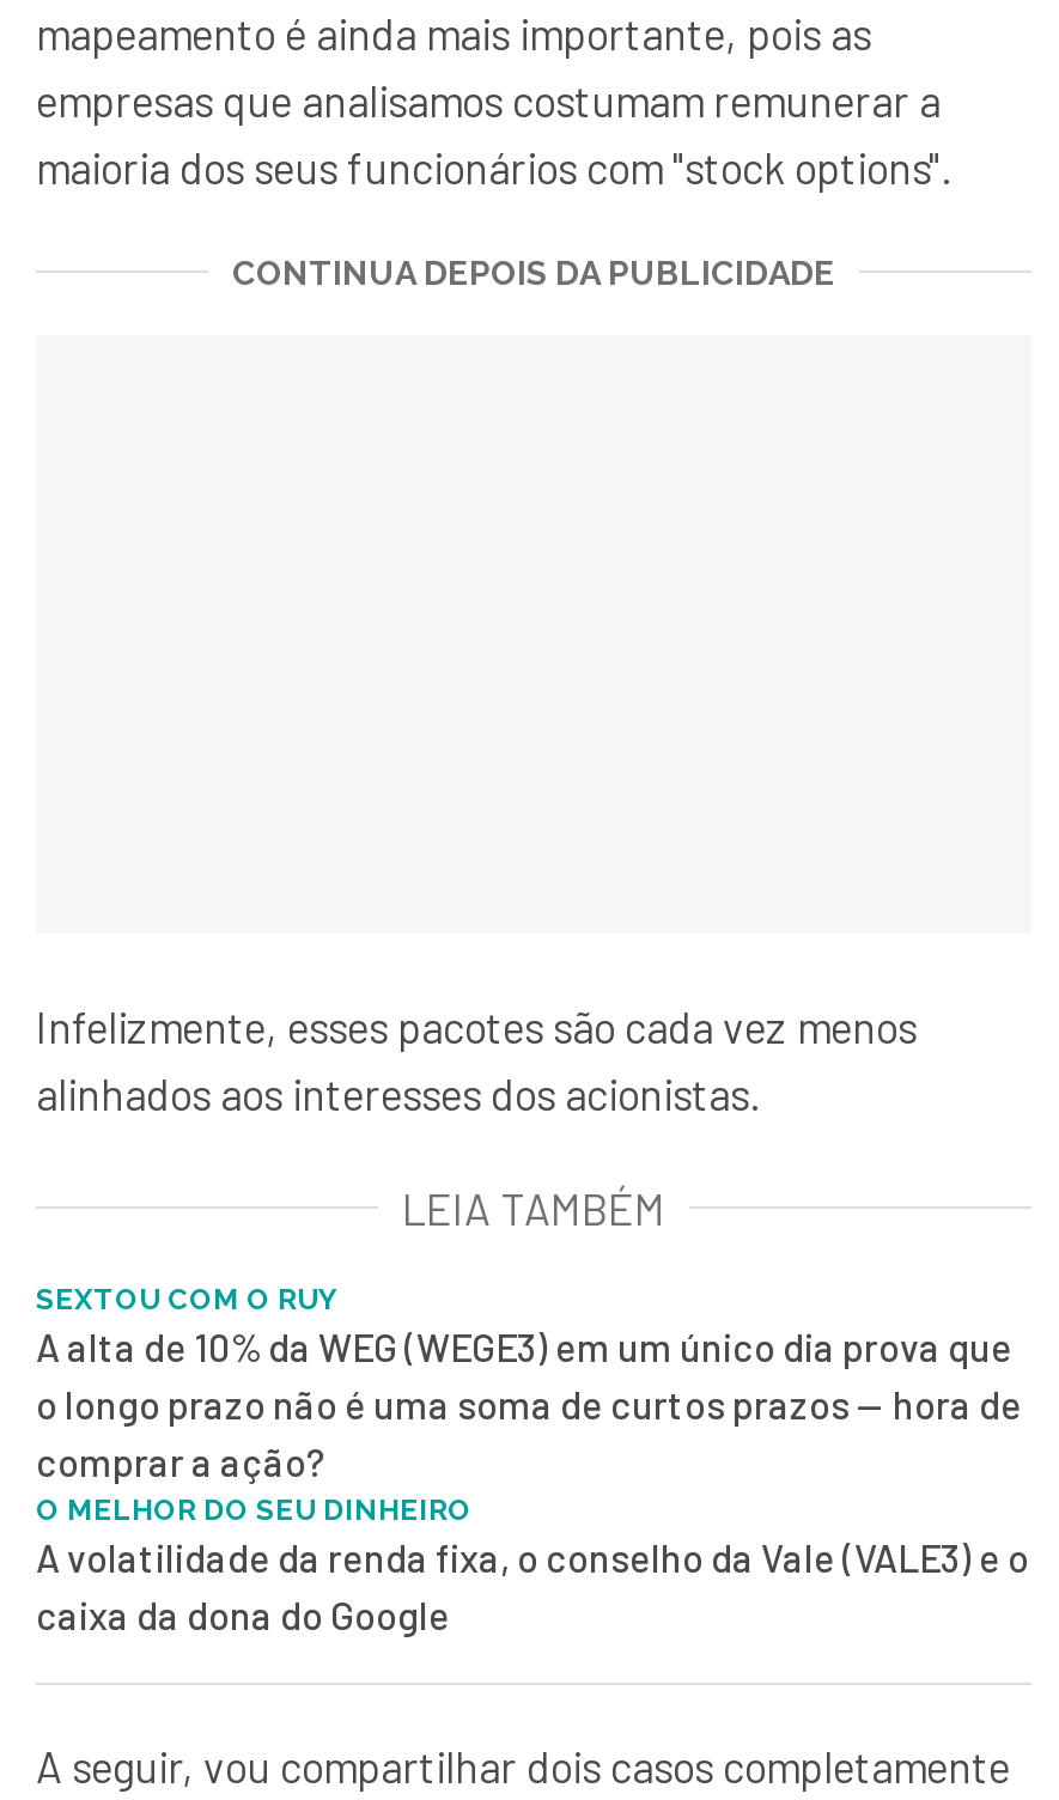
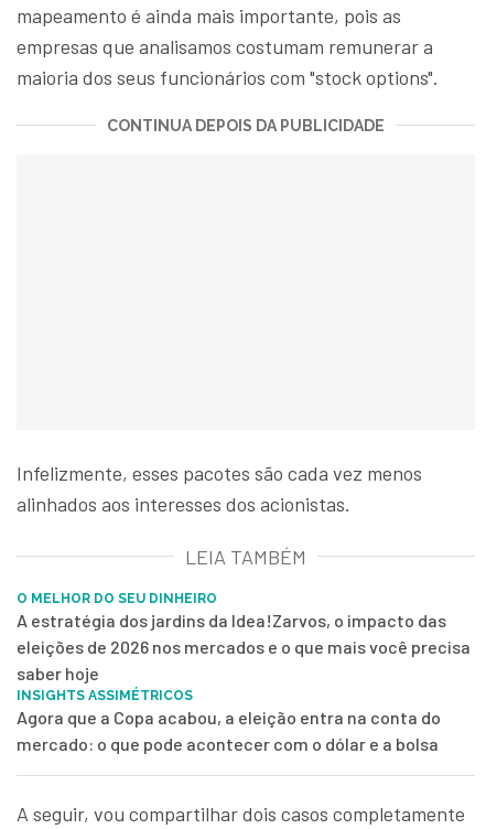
[36,1282,1022,1484] SEXTOU COM O RUY | A alta de 10% da WEG (WEGE3) em um único dia prova que | o longo prazo não é uma soma de curtos prazos — hora de | comprar a ação? -> none
moved [36,1493,471,1527] -> [17,591,217,606]: O MELHOR DO SEU DINHEIRO
[36,1534,1029,1637] A volatilidade da renda fixa, o conselho da Vale (VALE3) e o | caixa da dona do Google -> [17,609,471,754] A estratégia dos jardins da Idea!Zarvos, o impacto das | eleições de 2026 nos mercados e o que mais você precisa | saber hoje | INSIGHTS ASSIMÉTRICOS | Agora que a Copa acabou, a eleição entra na conta do | mercado: o que pode acontecer com o dólar e a bolsa

